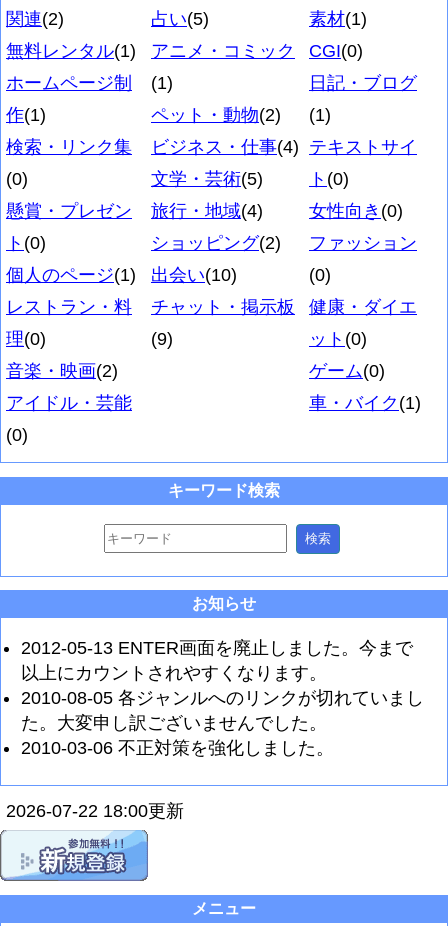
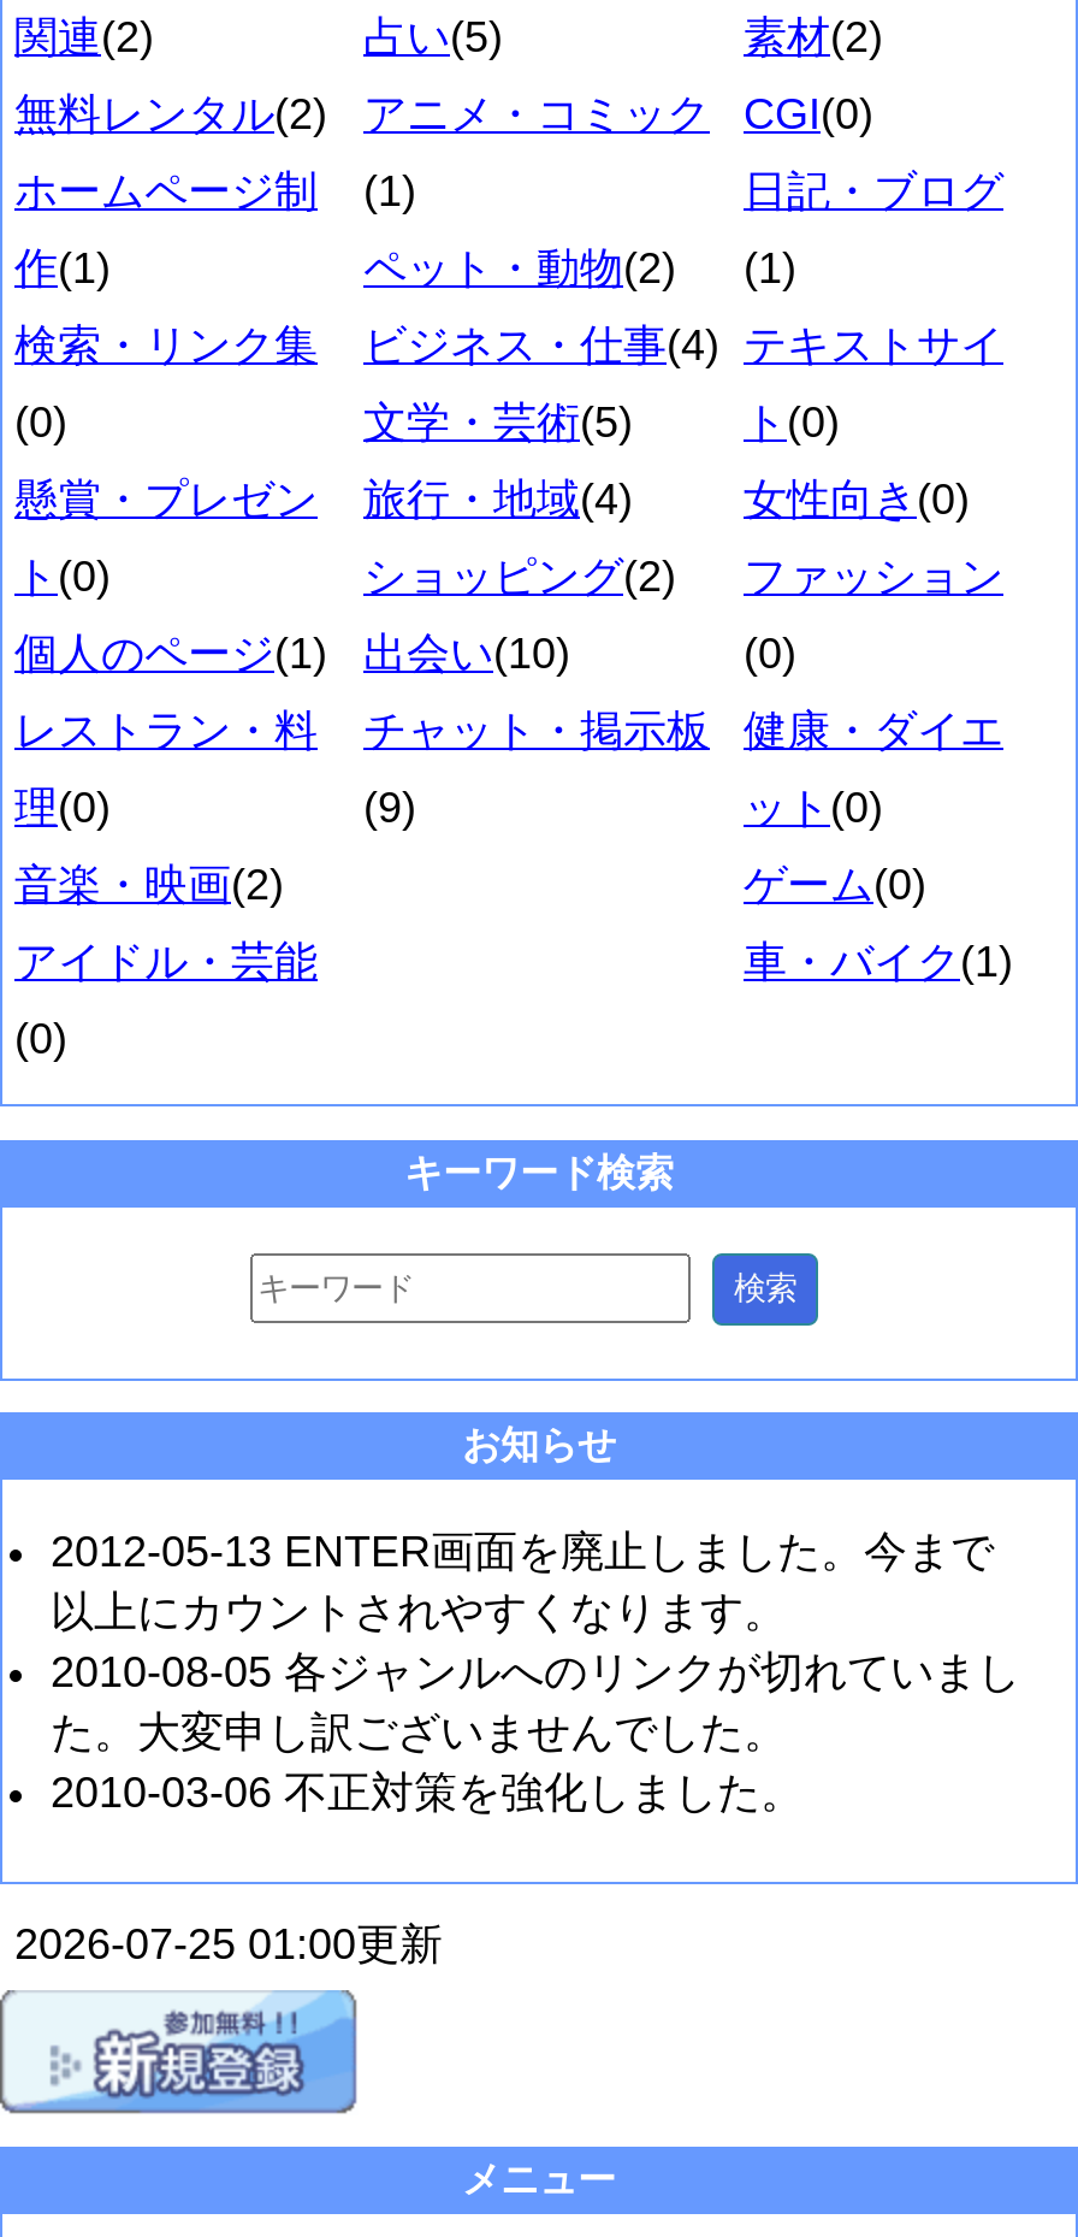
[309,9,367,29] 素材(1) -> [744,14,883,62] 素材(2)
[6,41,136,61] 無料レンタル(1) -> [14,91,327,139] 無料レンタル(2)
[6,801,184,821] 2026-07-22 18:00更新 -> [14,1920,443,1968] 2026-07-25 01:00更新

